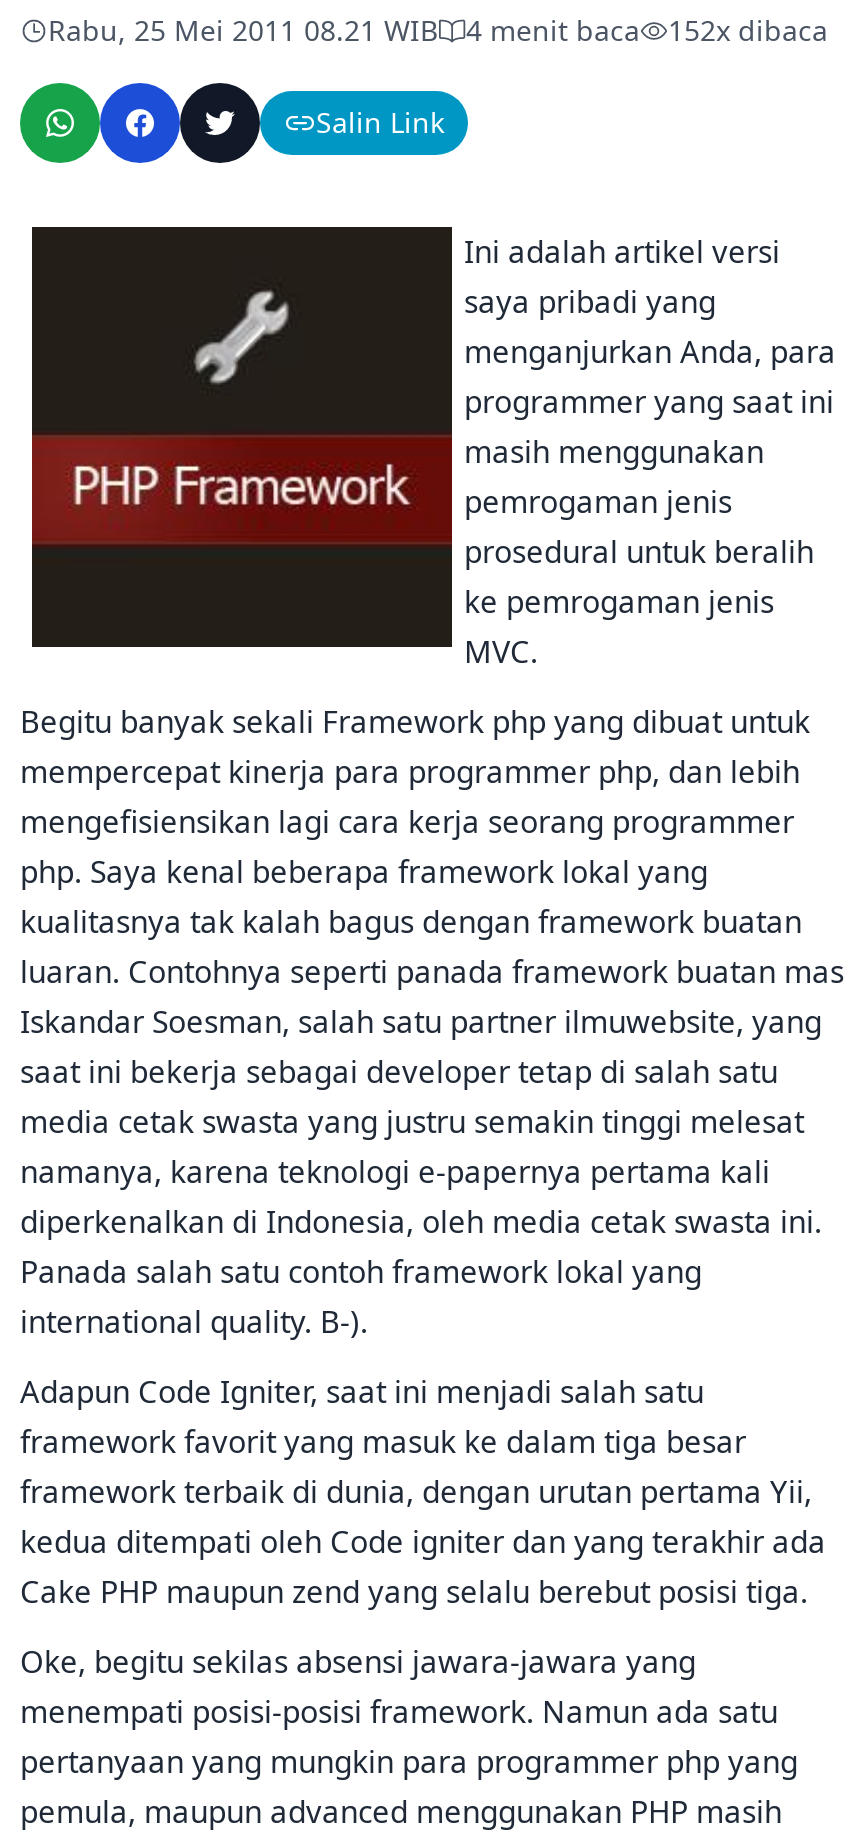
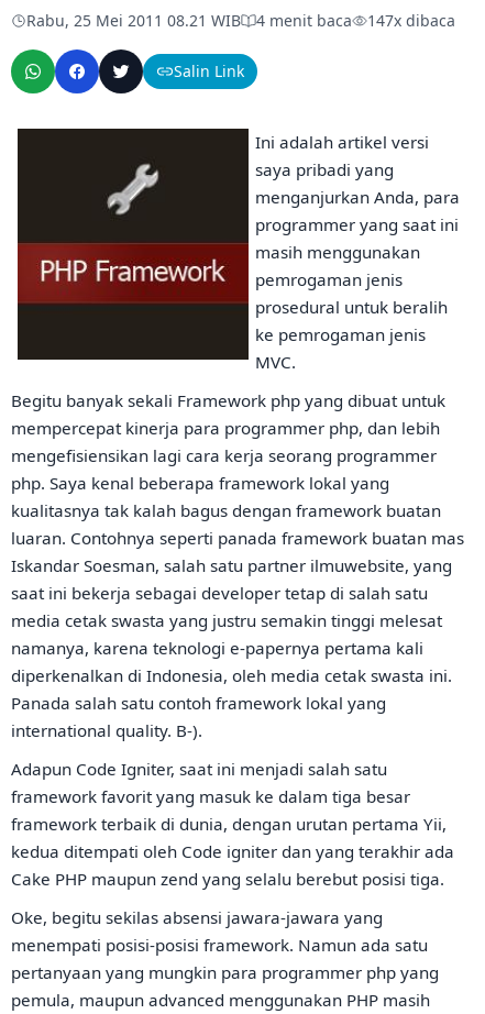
[48,11,828,49] Rabu, 25 Mei 2011 08.21 WIB 4 menit baca 152x dibaca -> [26,10,455,31] Rabu, 25 Mei 2011 08.21 WIB 4 menit baca 147x dibaca

